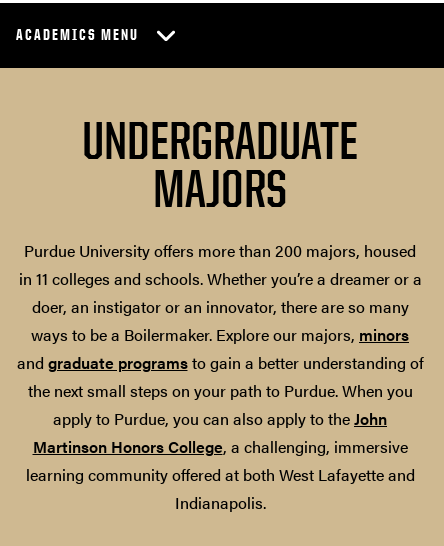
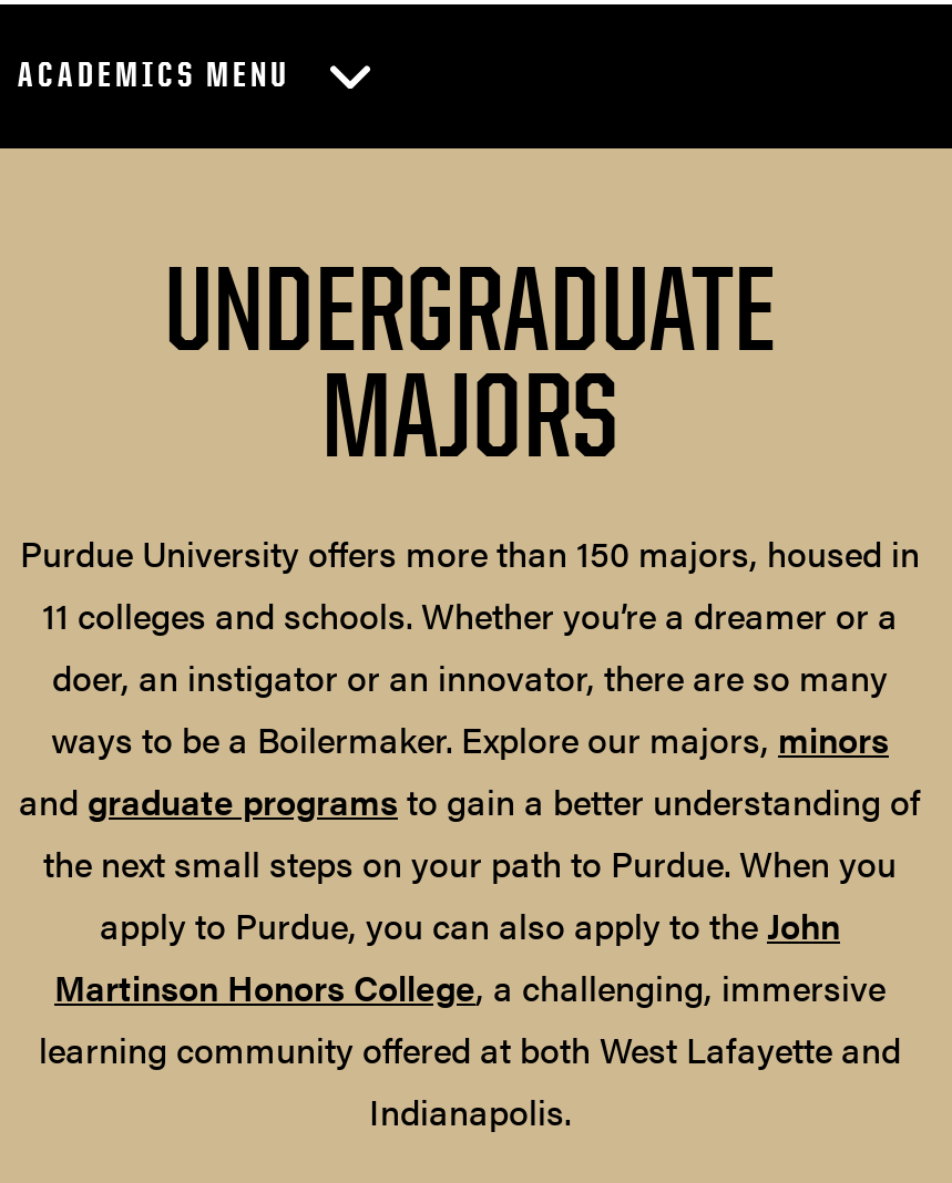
[18,239,421,290] Purdue University offers more than 200 majors, housed | in 11 colleges and schools. Whether you’re a dreamer or a -> [20,528,920,641] Purdue University offers more than 150 majors, housed in | 11 colleges and schools. Whether you’re a dreamer or a

